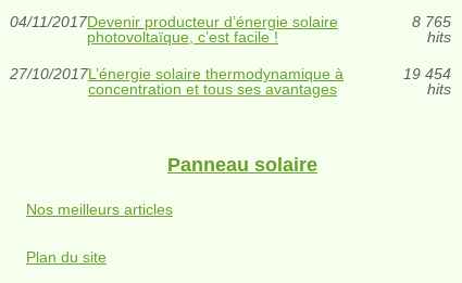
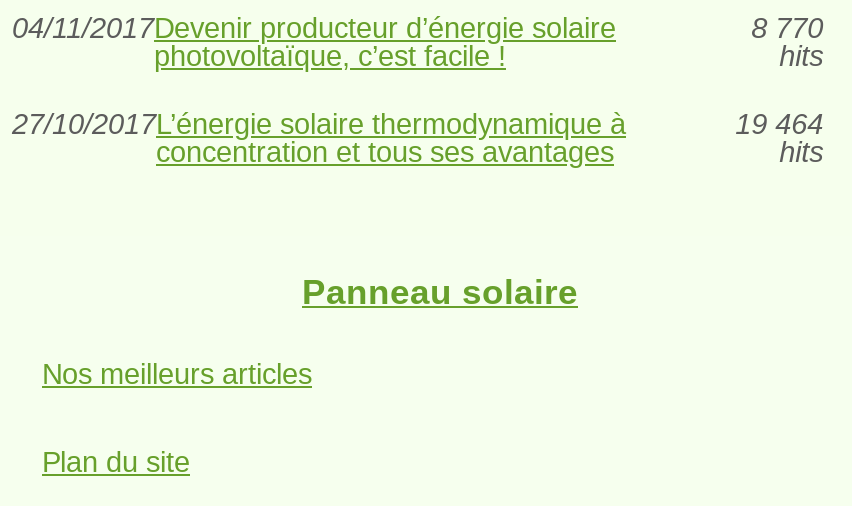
[412,13,451,31] 8 765 -> [751,12,823,44] 8 770
[403,65,451,83] 19 454 -> [735,108,823,140] 19 464

